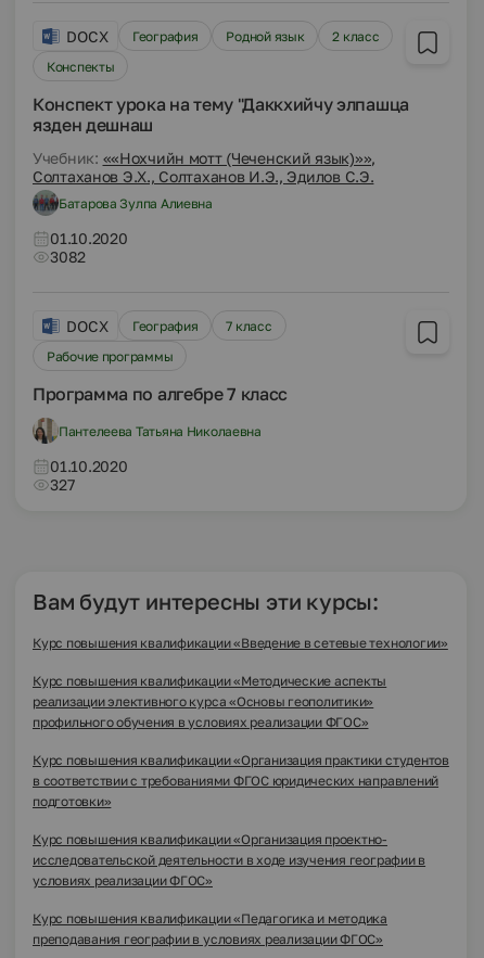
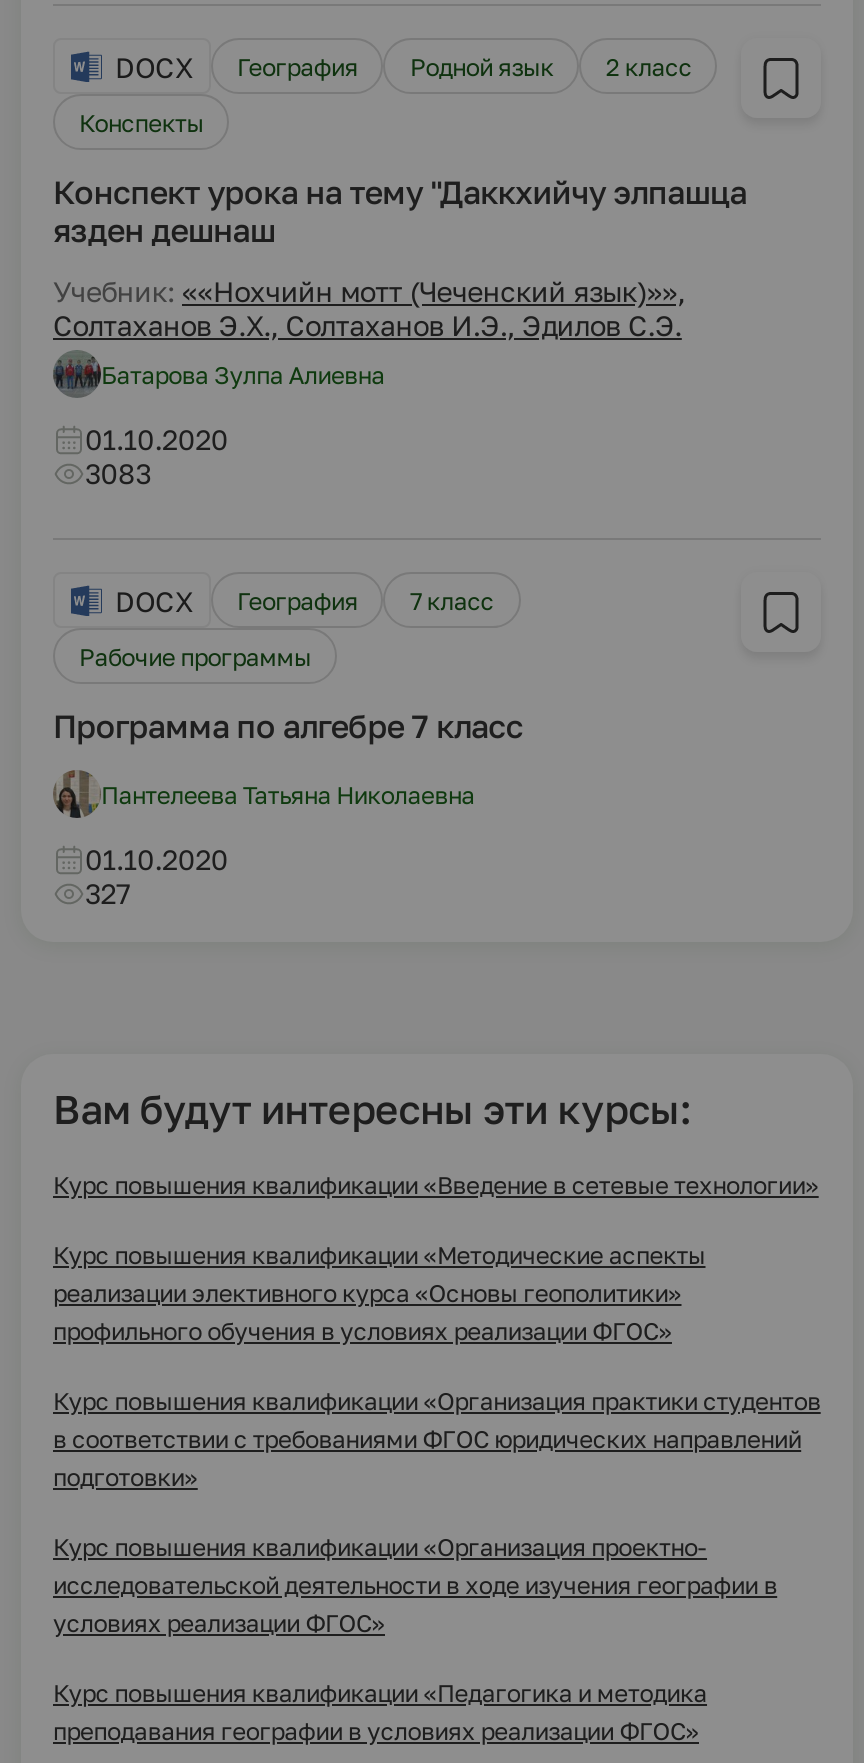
[50,247,86,266] 3082 -> [85,456,151,490] 3083

